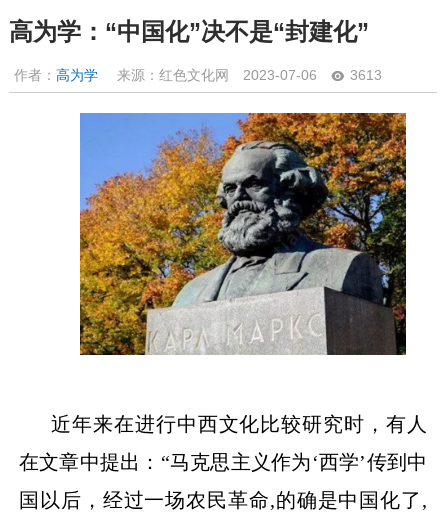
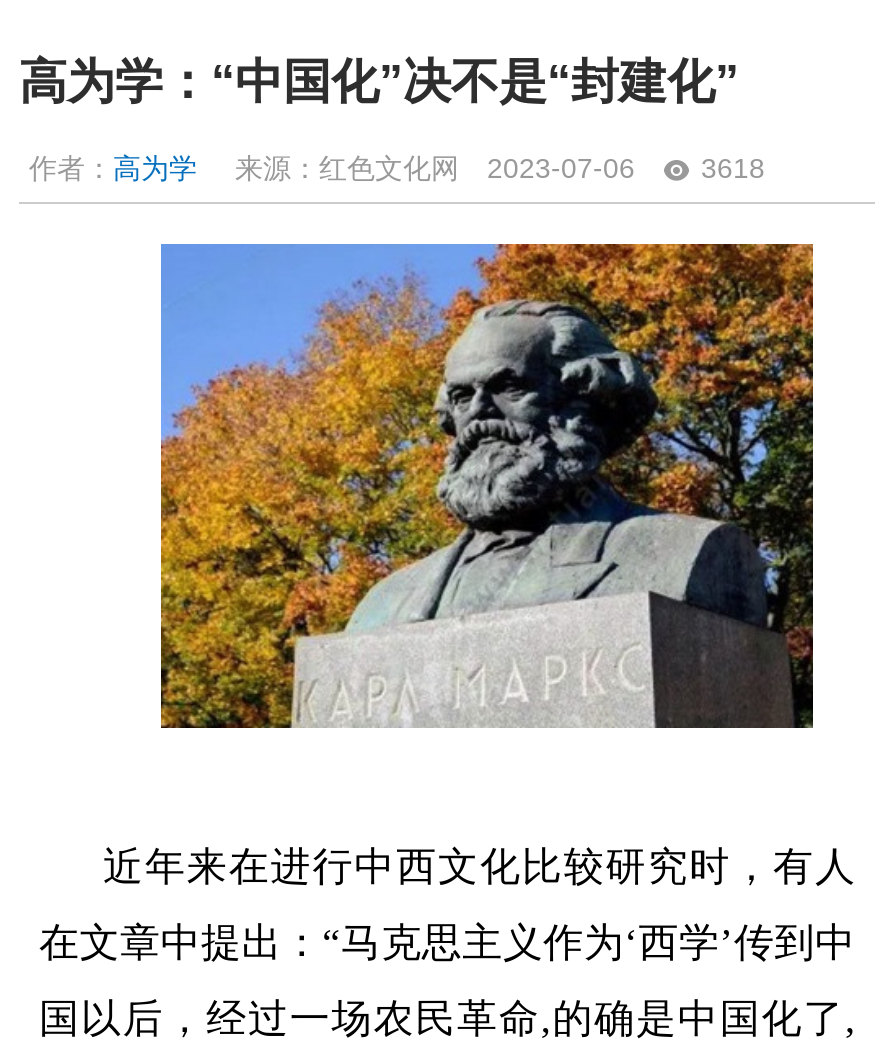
[350,67,382,83] 3613 -> [701,152,765,184] 3618

